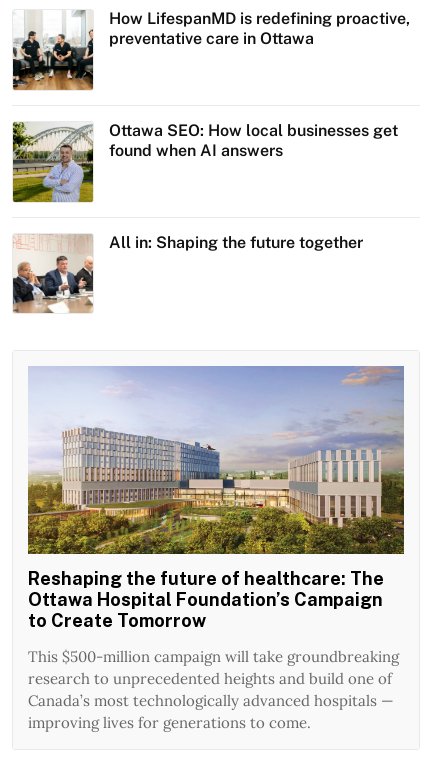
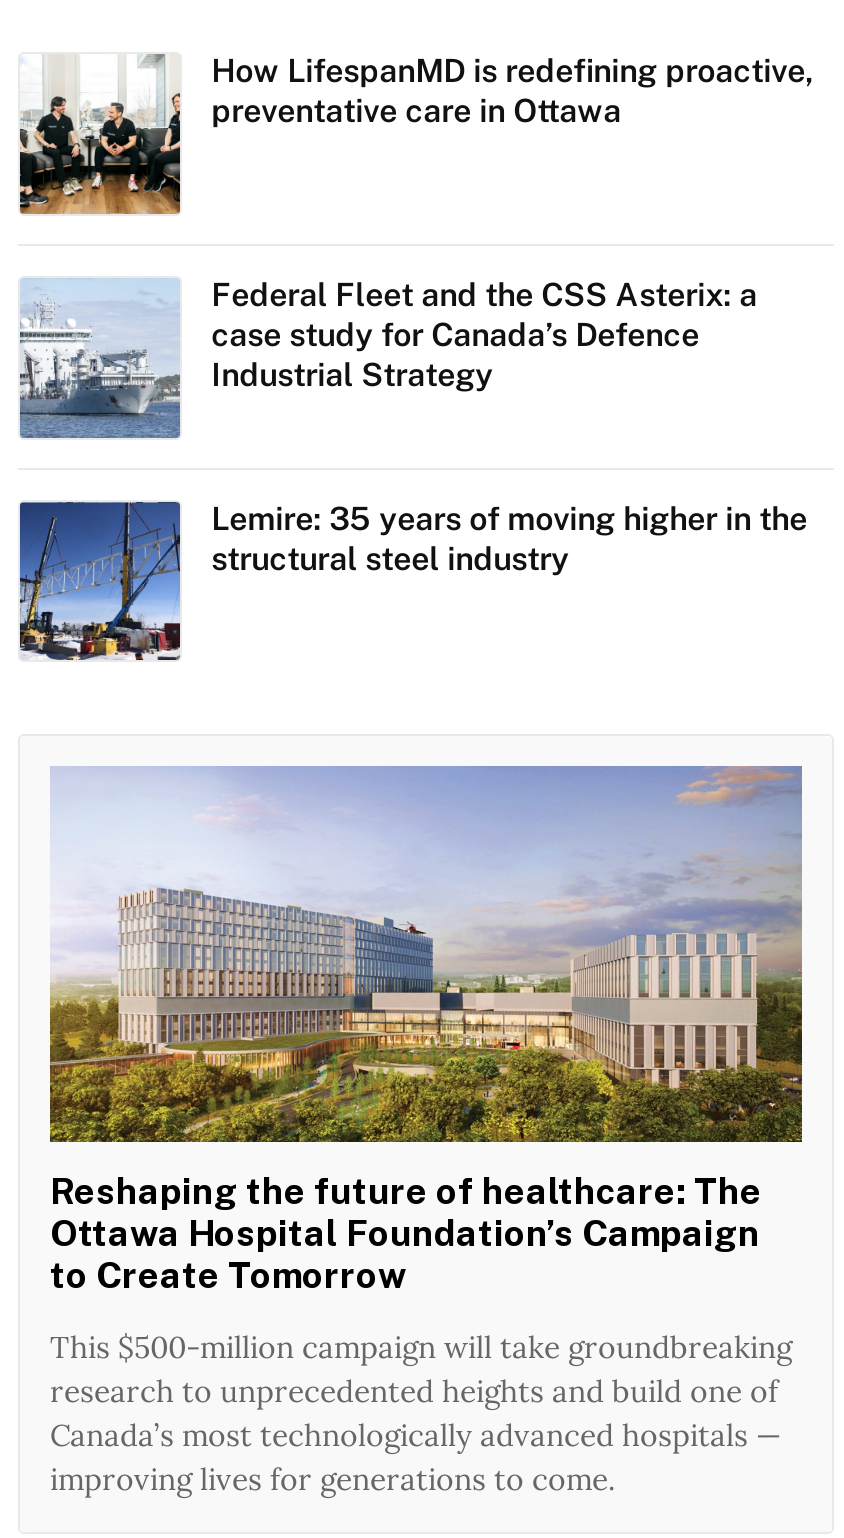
[12,121,398,203] [image] | Ottawa SEO: How local businesses get | found when AI answers -> [18,276,757,440] [image] | Federal Fleet and the CSS Asterix: a | case study for Canada’s Defence | Industrial Strategy
[13,232,363,314] [image] | All in: Shaping the future together -> [18,499,807,662] [image] | Lemire: 35 years of moving higher in the | structural steel industry

